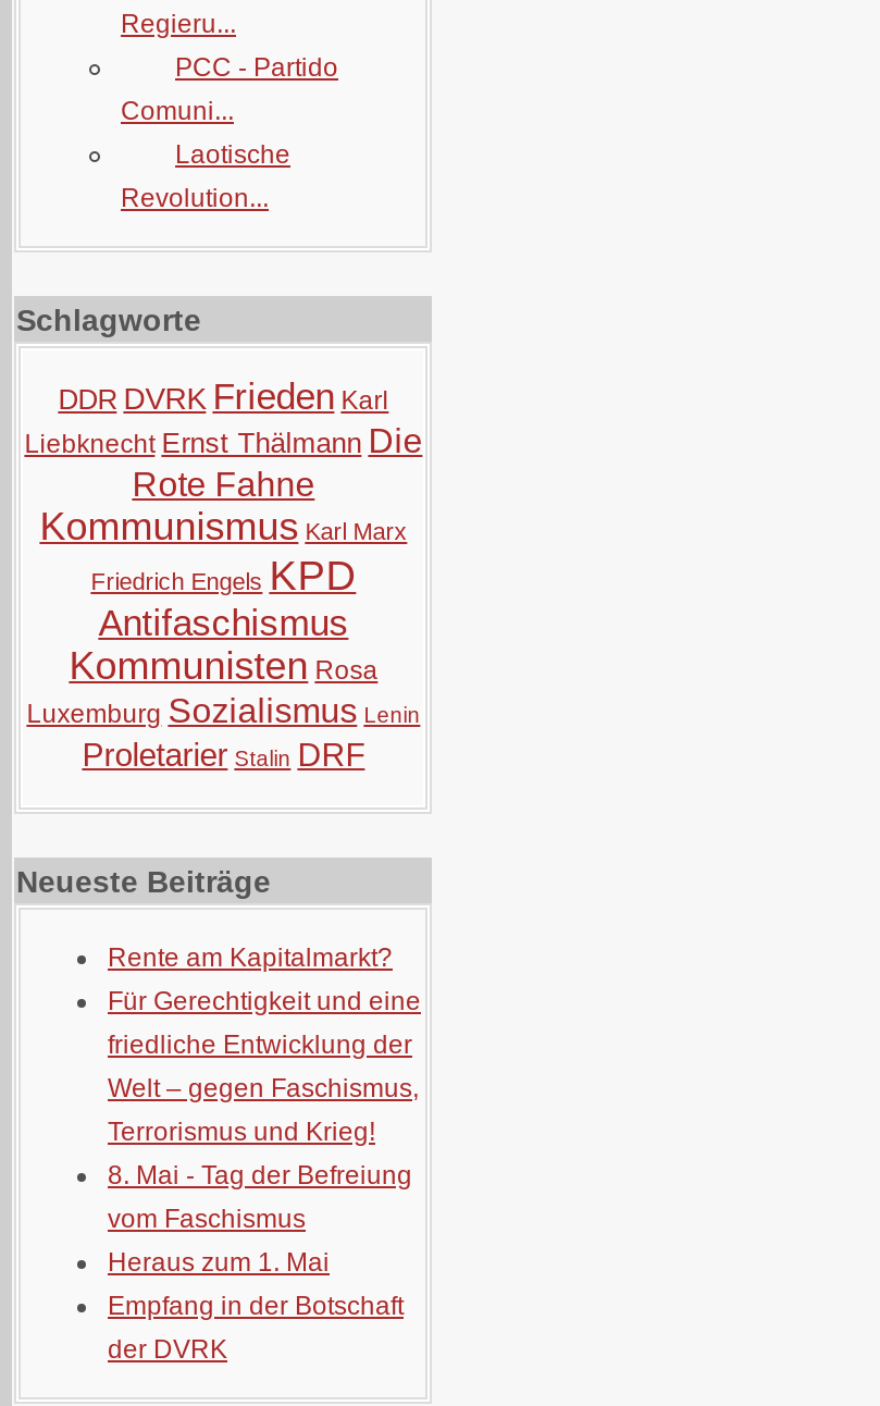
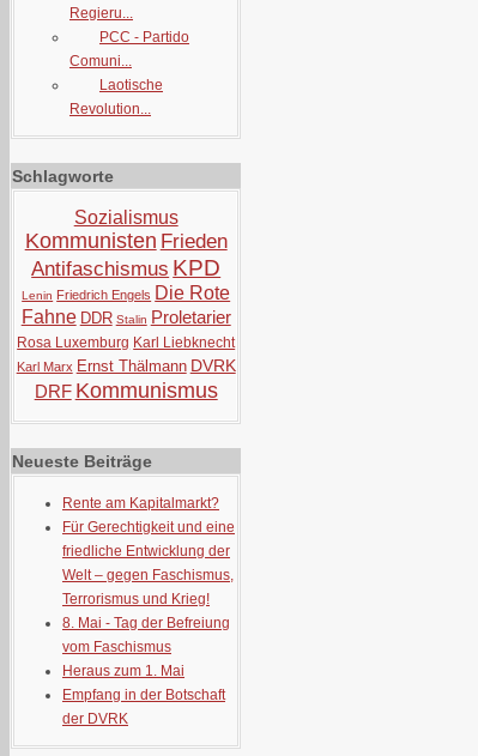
[24,377,422,773] DDR DVRK Frieden Karl | Liebknecht Ernst Thälmann Die | Rote Fahne | Kommunismus Karl Marx | Friedrich Engels KPD | Antifaschismus | Kommunisten Rosa | Luxemburg Sozialismus Lenin | Proletarier Stalin DRF -> [16,207,236,403] Sozialismus | Kommunisten Frieden | Antifaschismus KPD | Lenin Friedrich Engels Die Rote | Fahne DDR Stalin Proletarier | Rosa Luxemburg Karl Liebknecht | Karl Marx Ernst Thälmann DVRK | DRF Kommunismus

